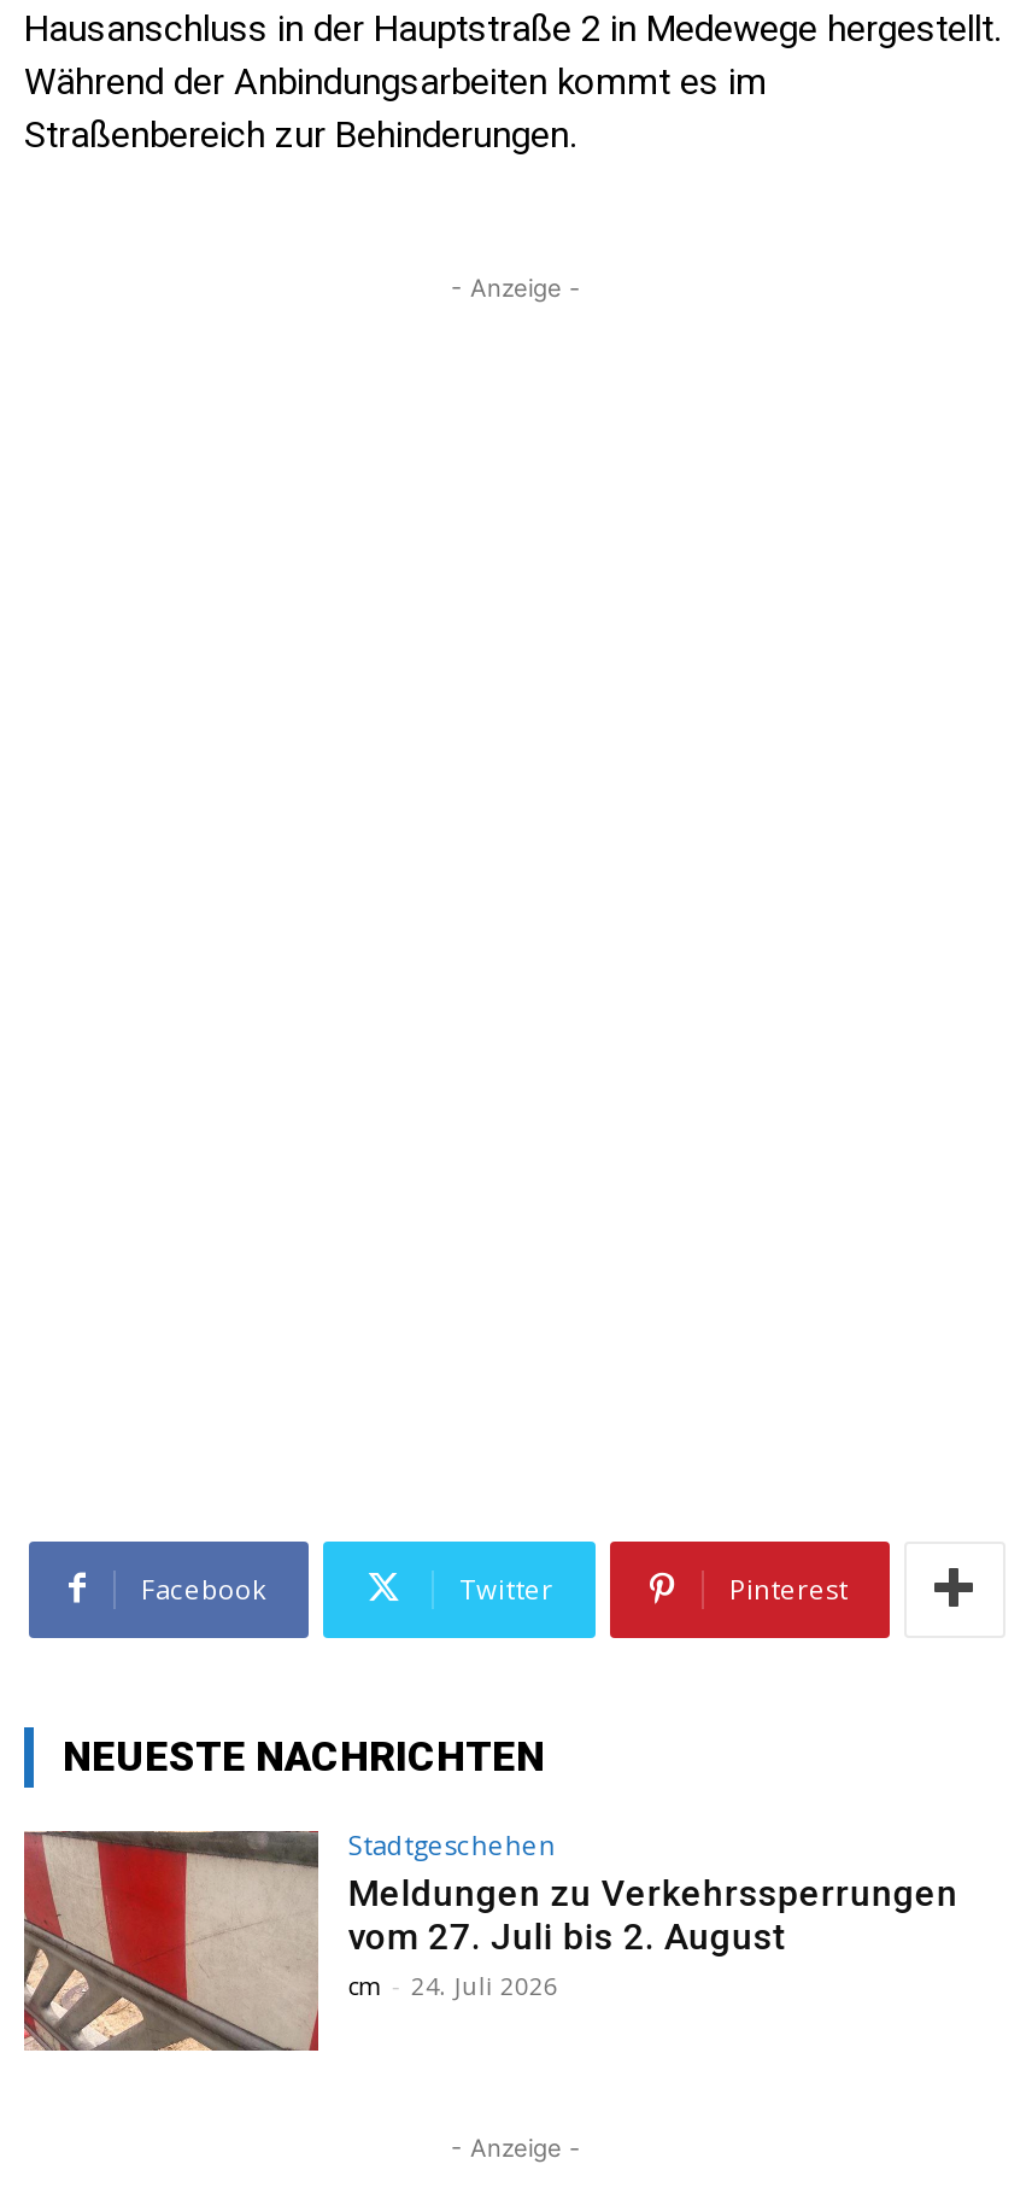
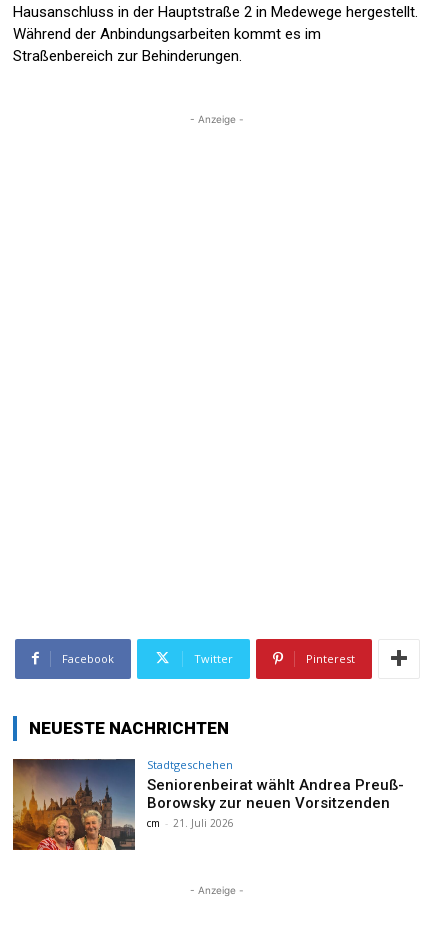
[22,1831,958,2053] [image] | Meldungen zu Verkehrssperrungen | vom 27. Juli bis 2. August | cm - 24. Juli 2026 -> [12,758,404,851] [image] | Seniorenbeirat wählt Andrea Preuß- | Borowsky zur neuen Vorsitzenden | cm - 21. Juli 2026

